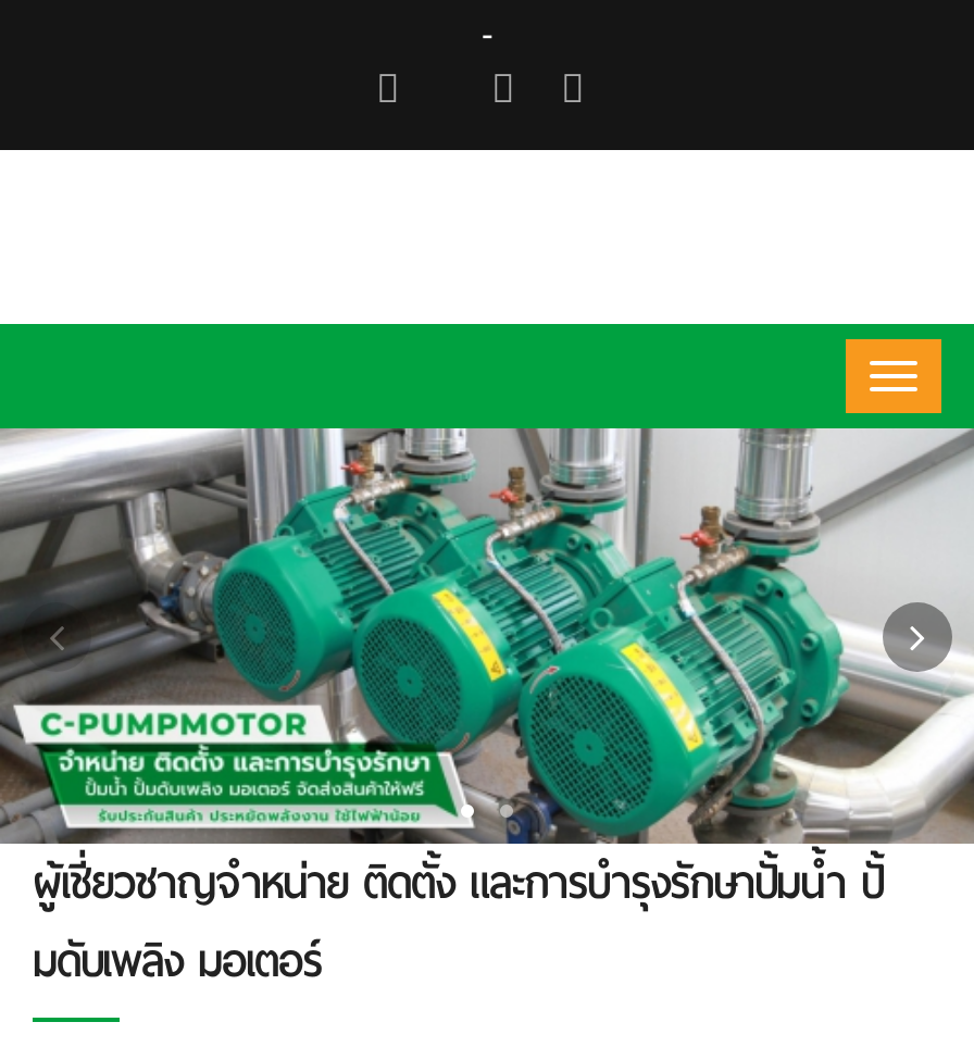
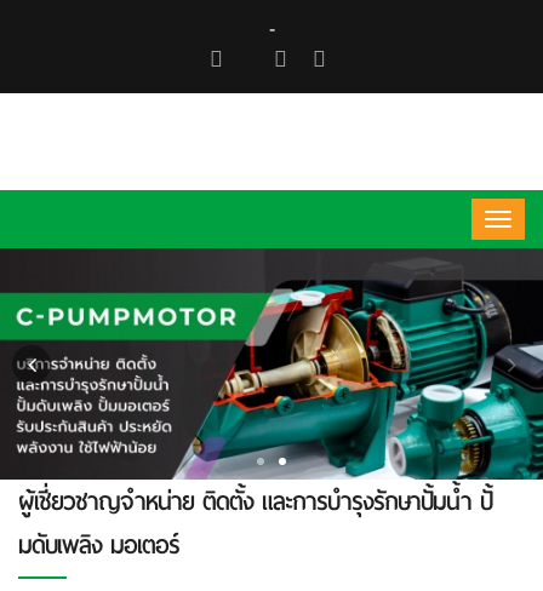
[7,426,967,844] [image] -> [4,247,539,481] [image]

